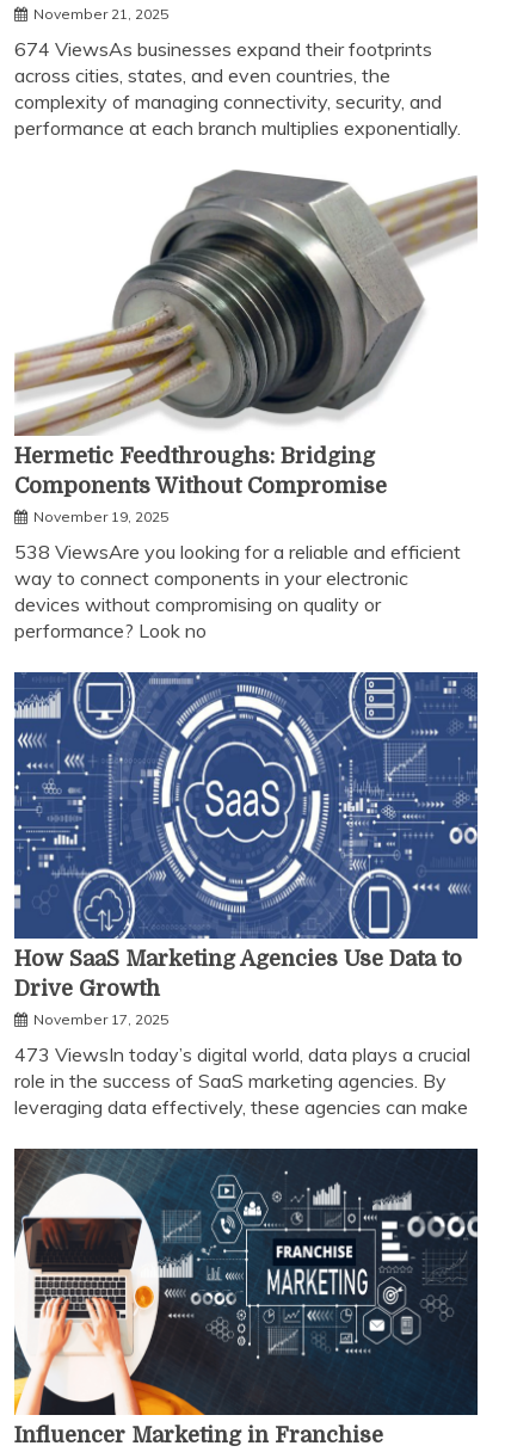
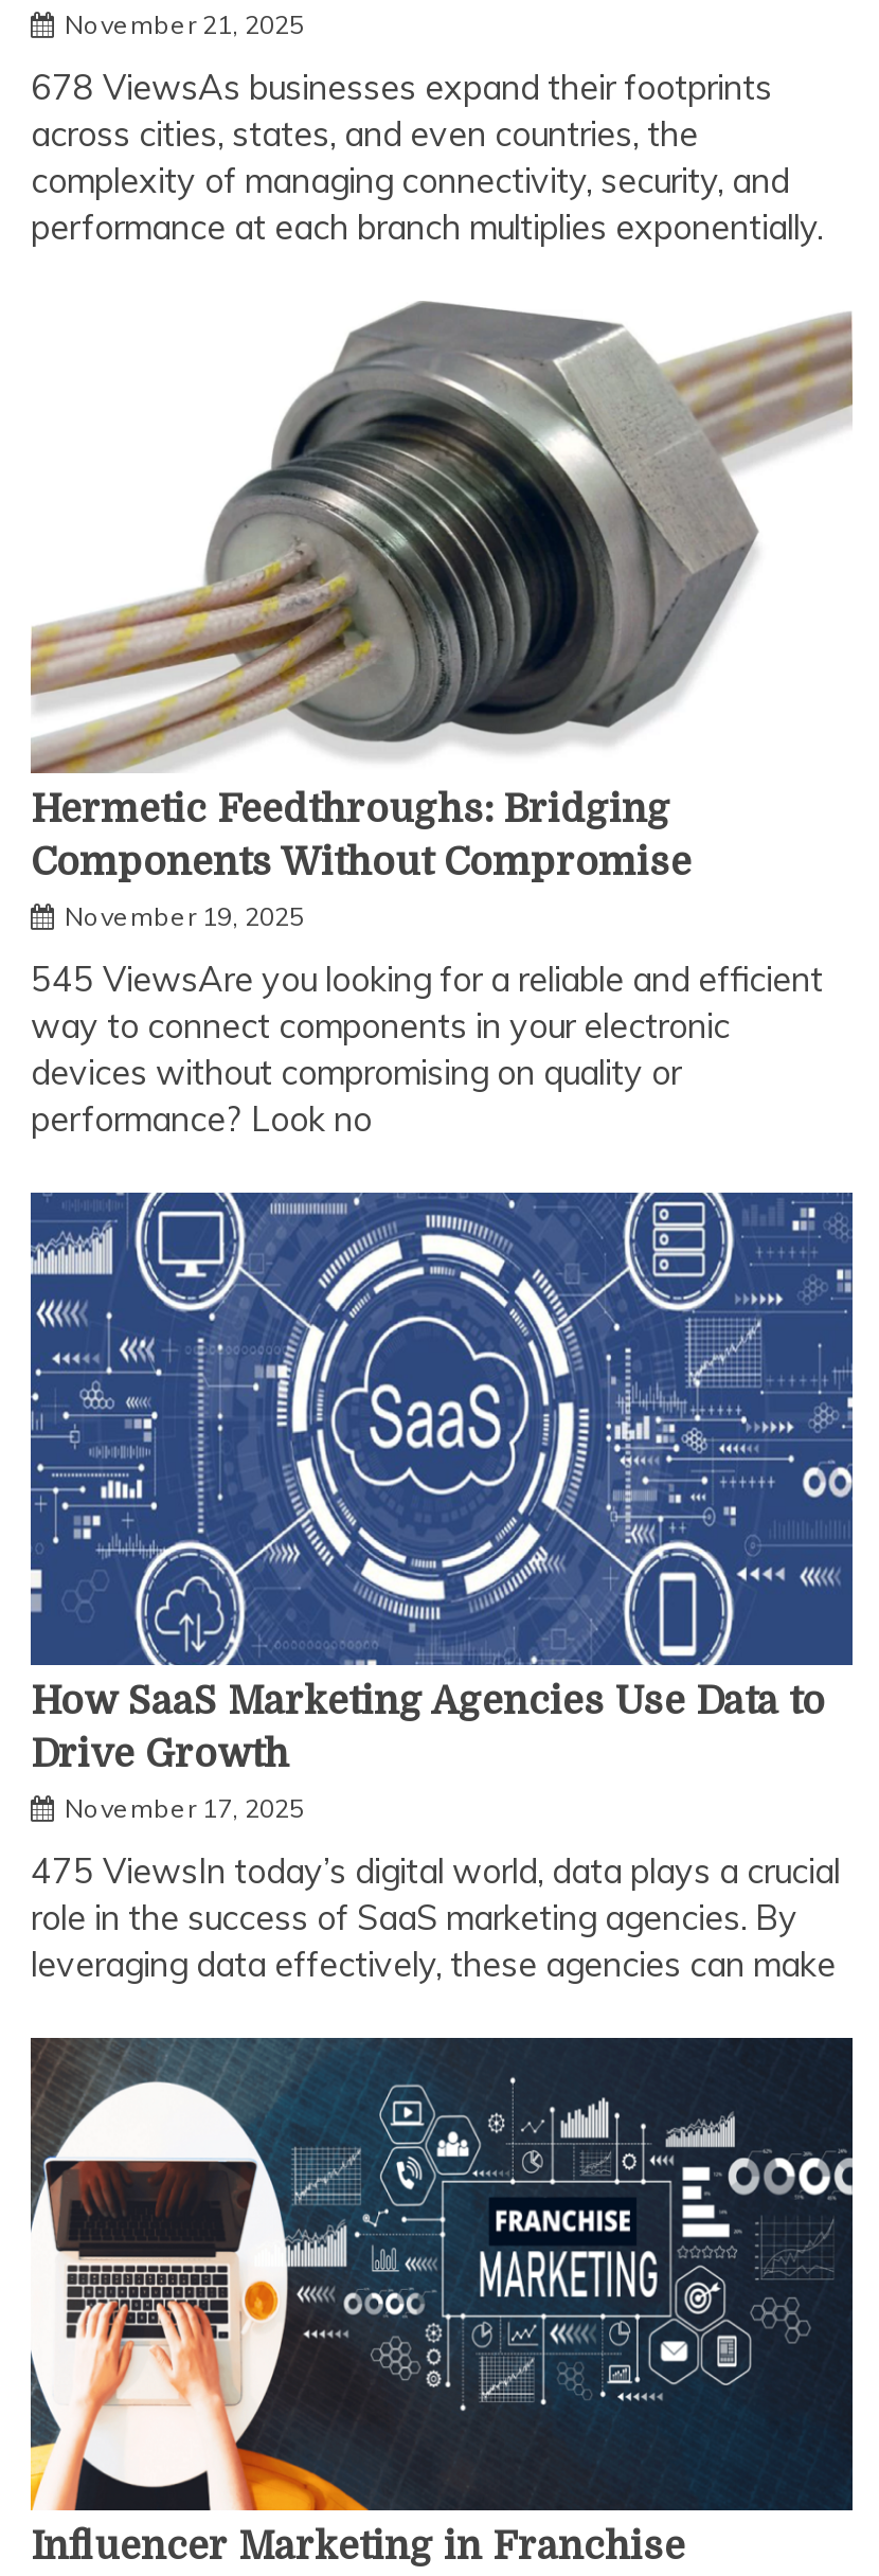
[14,37,432,61] 674 ViewsAs businesses expand their footprints -> [31,66,772,109] 678 ViewsAs businesses expand their footprints
[14,540,461,564] 538 ViewsAre you looking for a reliable and efficient -> [31,958,823,1001] 545 ViewsAre you looking for a reliable and efficient
[14,1043,470,1067] 473 ViewsIn today’s digital world, data plays a crucial -> [31,1850,840,1892] 475 ViewsIn today’s digital world, data plays a crucial

